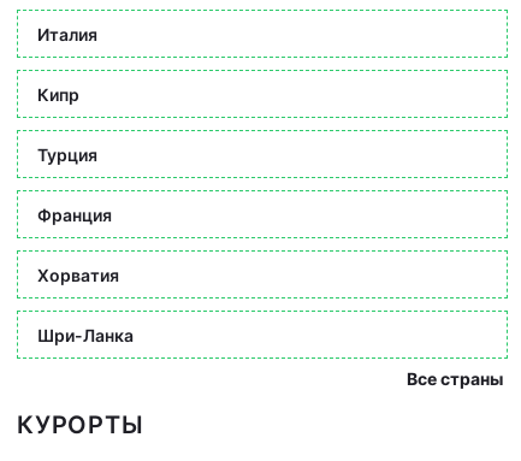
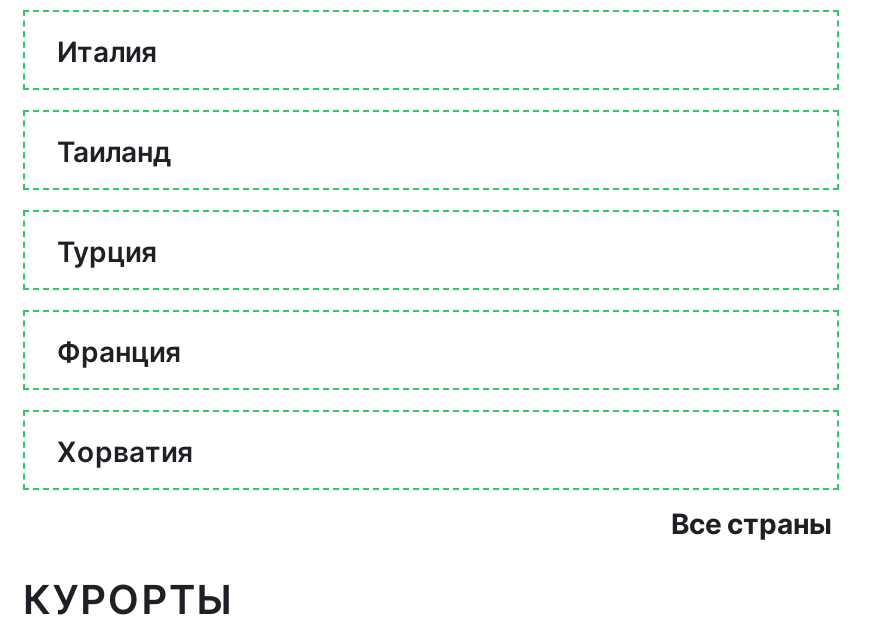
[37,84,79,104] Кипр -> [57,133,171,167] Таиланд
[37,324,134,345] Шри-Ланка -> none

